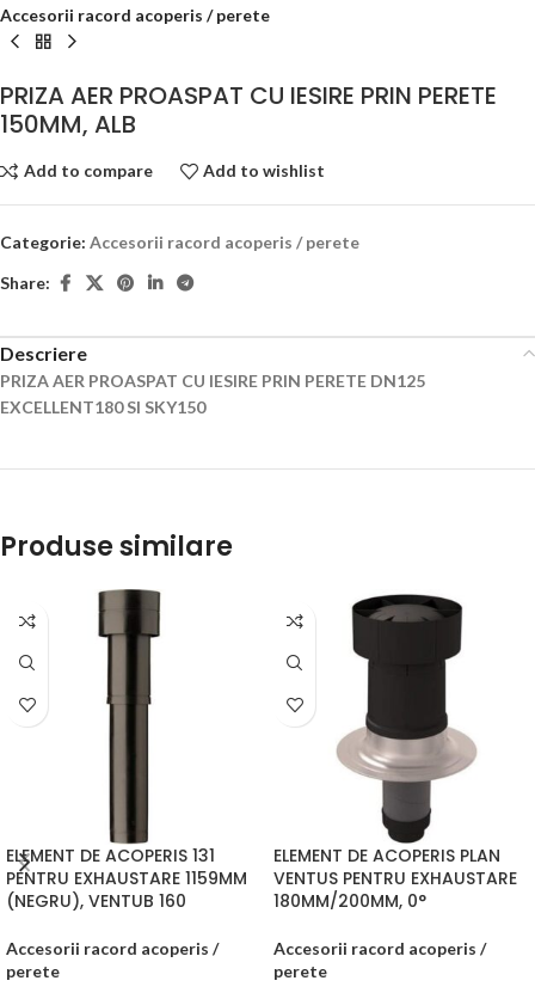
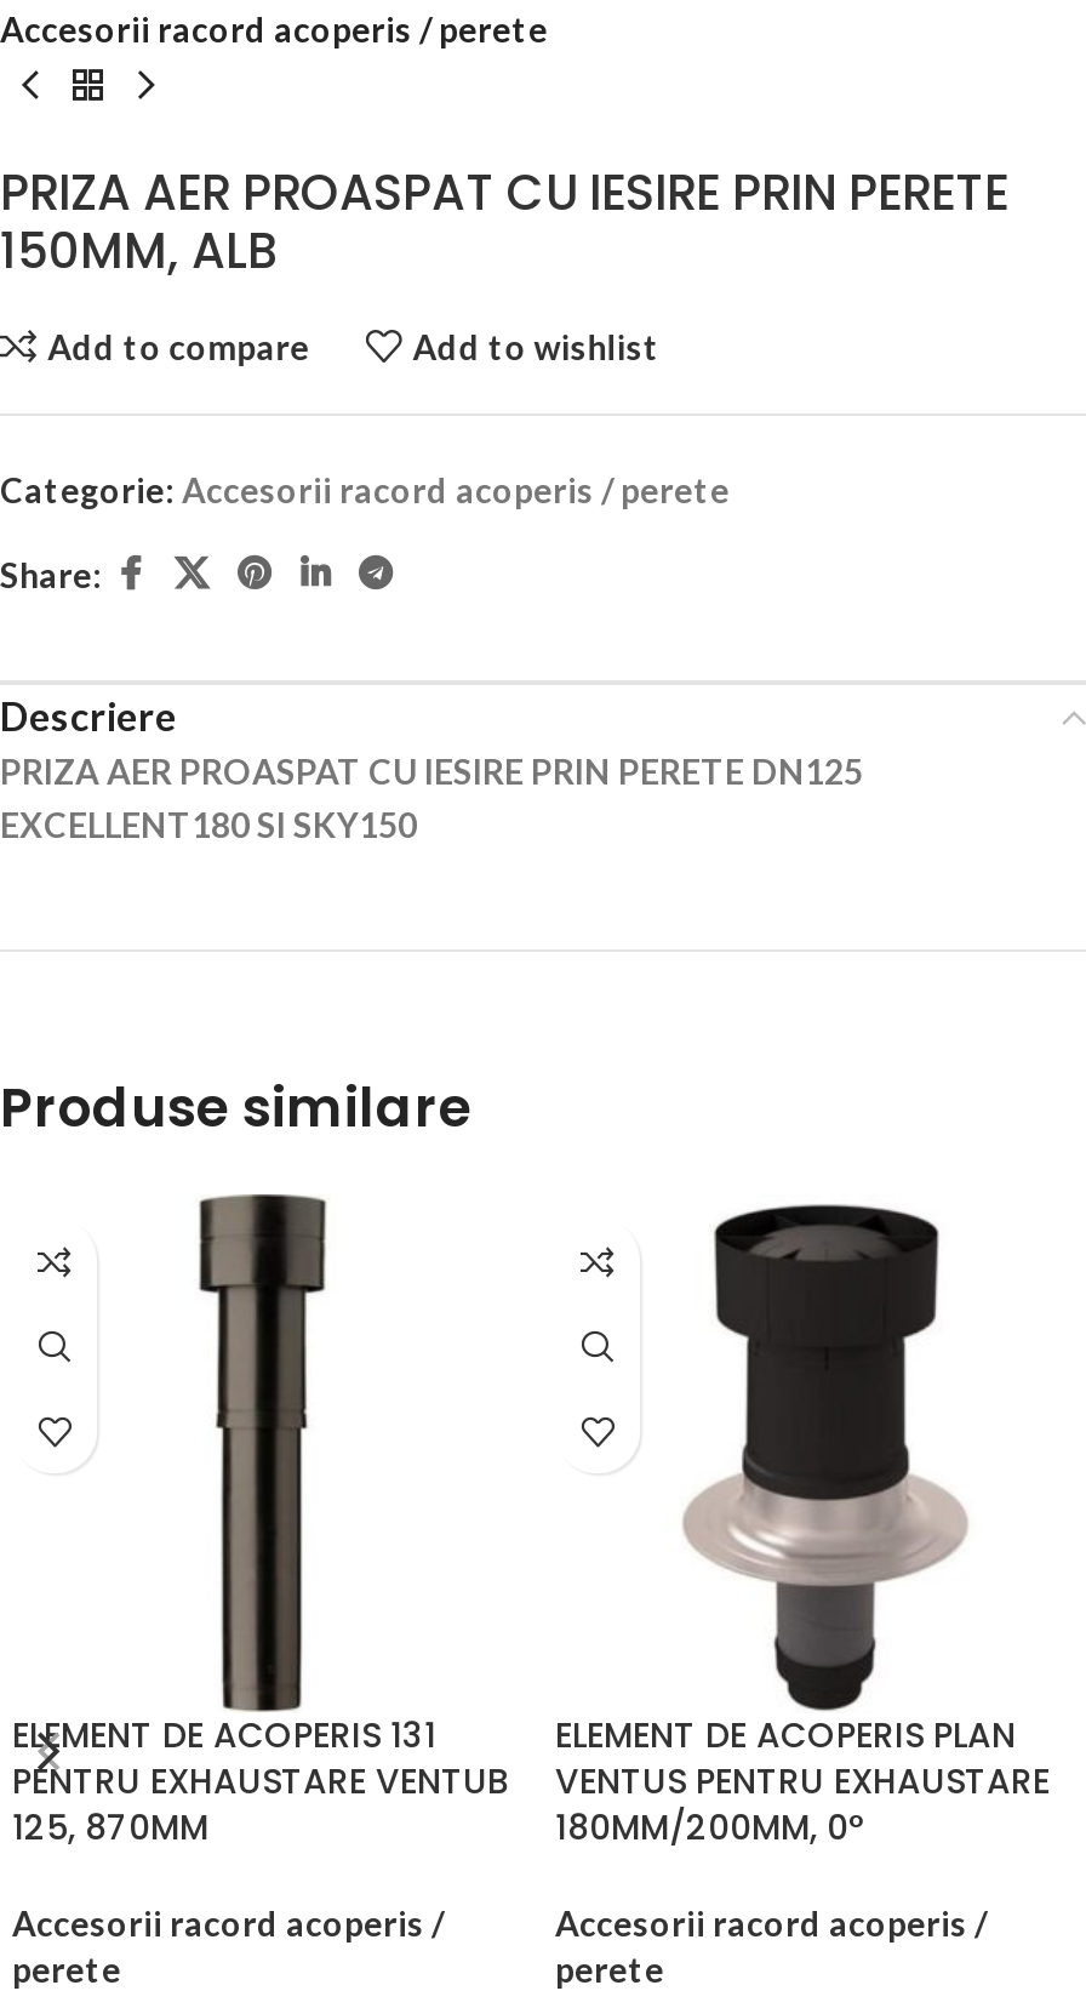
[6,866,247,913] PENTRU EXHAUSTARE 1159MM | (NEGRU), VENTUB 160 -> [12,1758,509,1852] PENTRU EXHAUSTARE VENTUB | 125, 870MM

